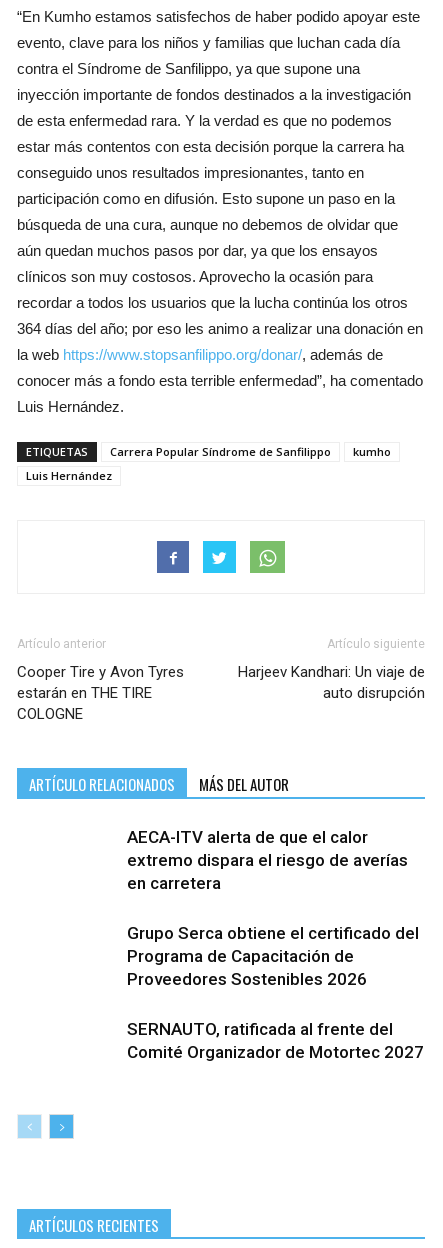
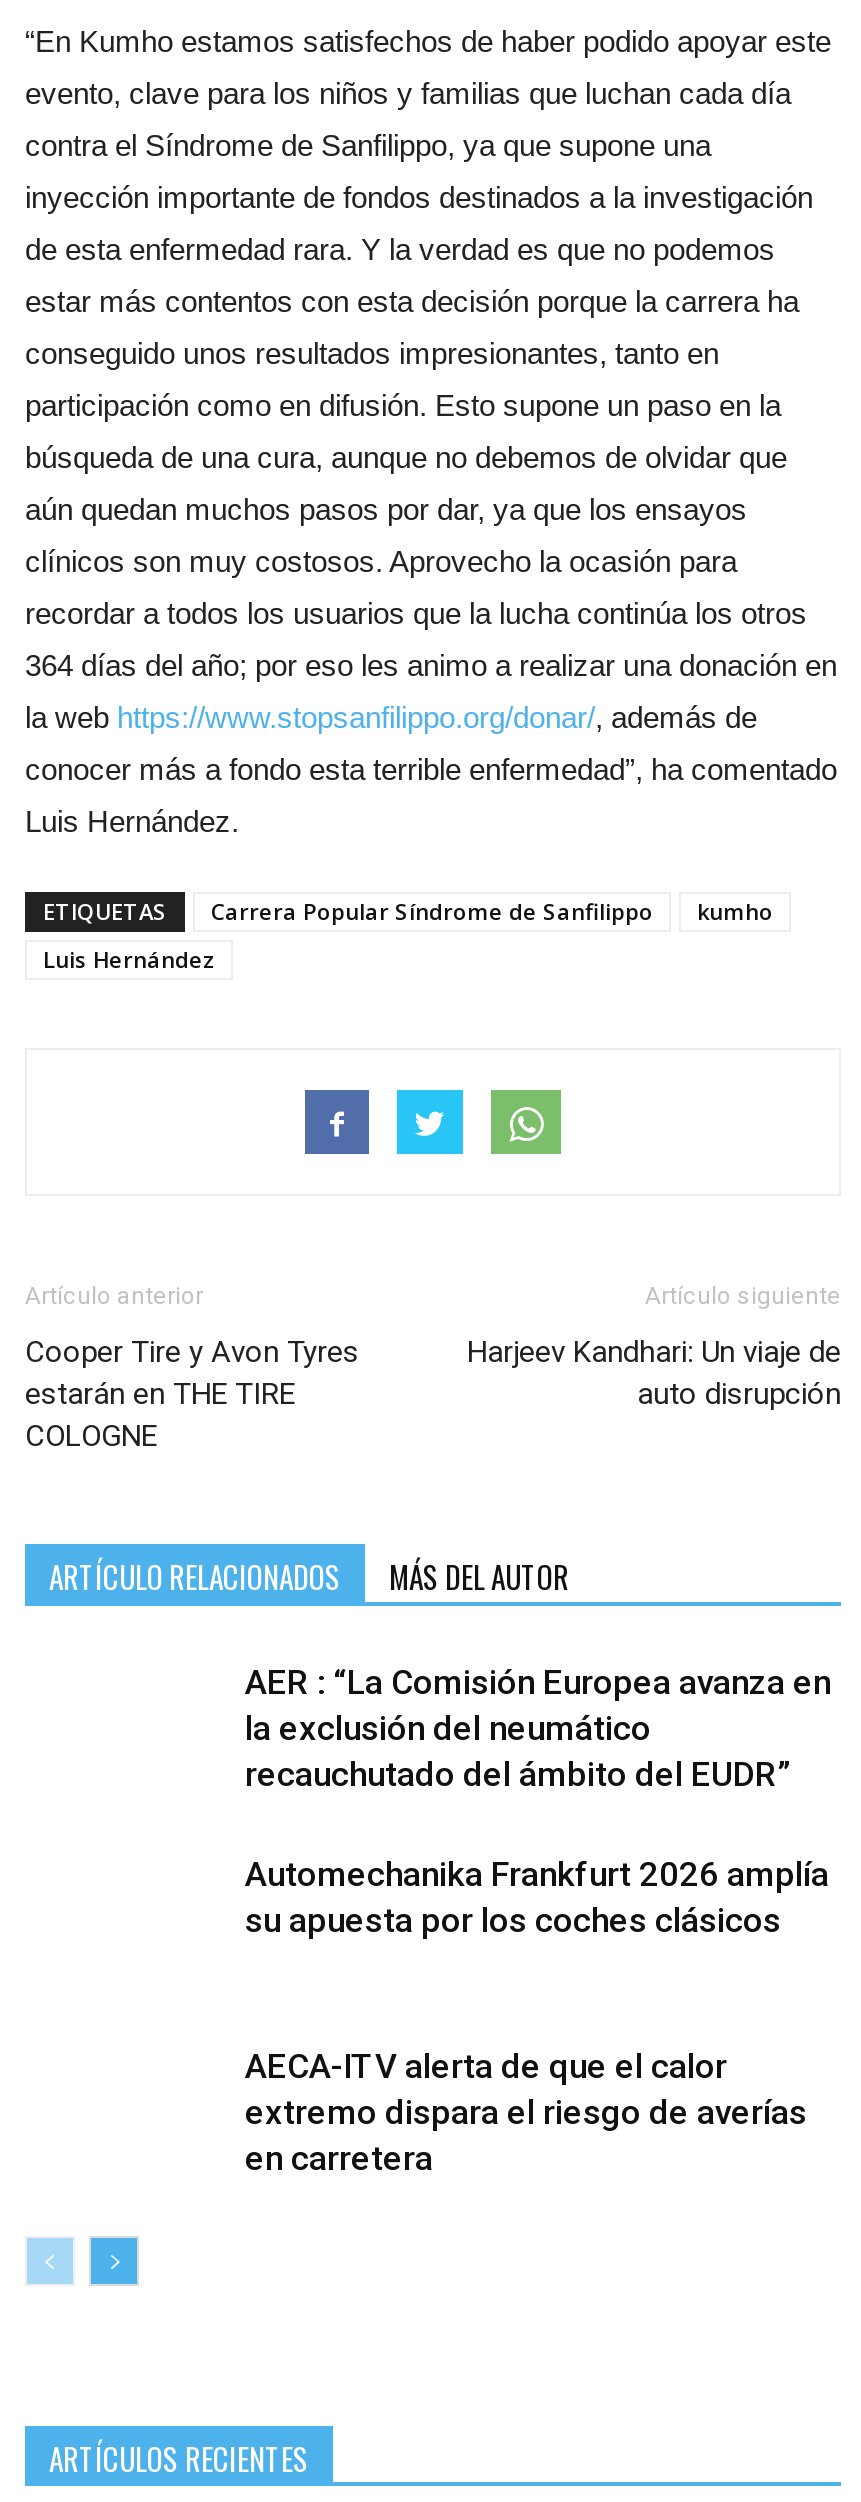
none -> [245,1661,831,1939] AER : “La Comisión Europea avanza en | la exclusión del neumático | recauchutado del ámbito del EUDR” | Automechanika Frankfurt 2026 amplía | su apuesta por los coches clásicos
moved [127,827,408,893] -> [245,2045,807,2177]: AECA-ITV alerta de que el calor | extremo dispara el riesgo de averías | en carretera
[127,923,424,1062] Grupo Serca obtiene el certificado del | Programa de Capacitación de | Proveedores Sostenibles 2026 | SERNAUTO, ratificada al frente del | Comité Organizador de Motortec 2027 -> none

